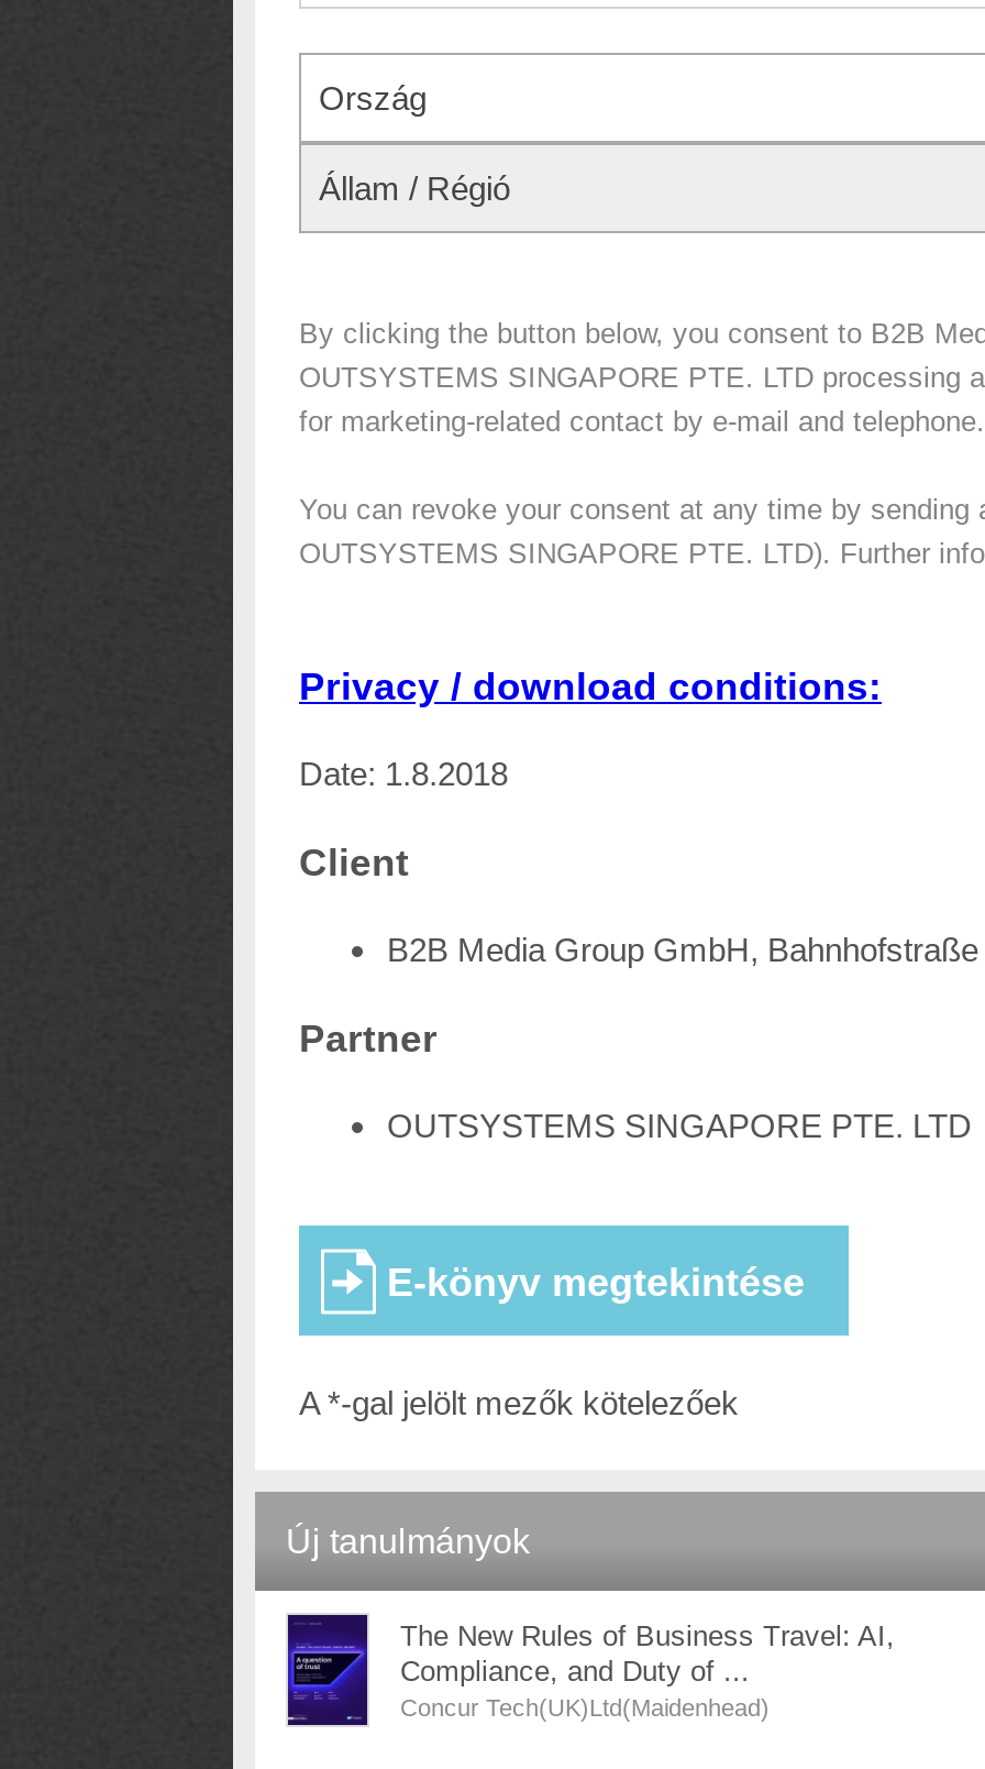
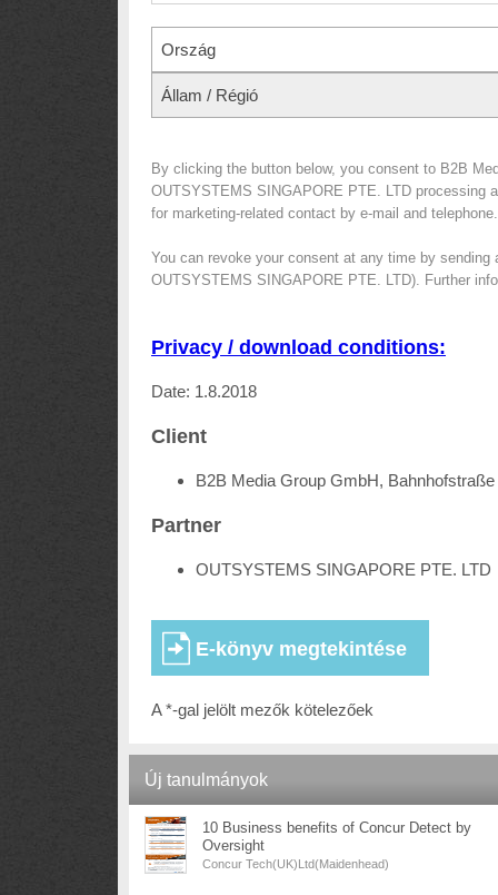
[286,1613,895,1727] [image] | The New Rules of Business Travel: AI, | Compliance, and Duty of ... -> [145,816,471,873] [image] | 10 Business benefits of Concur Detect by | Oversight

